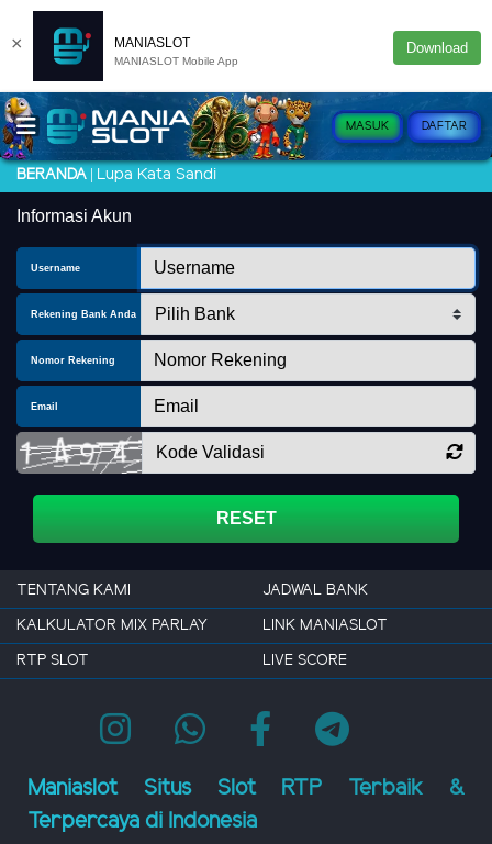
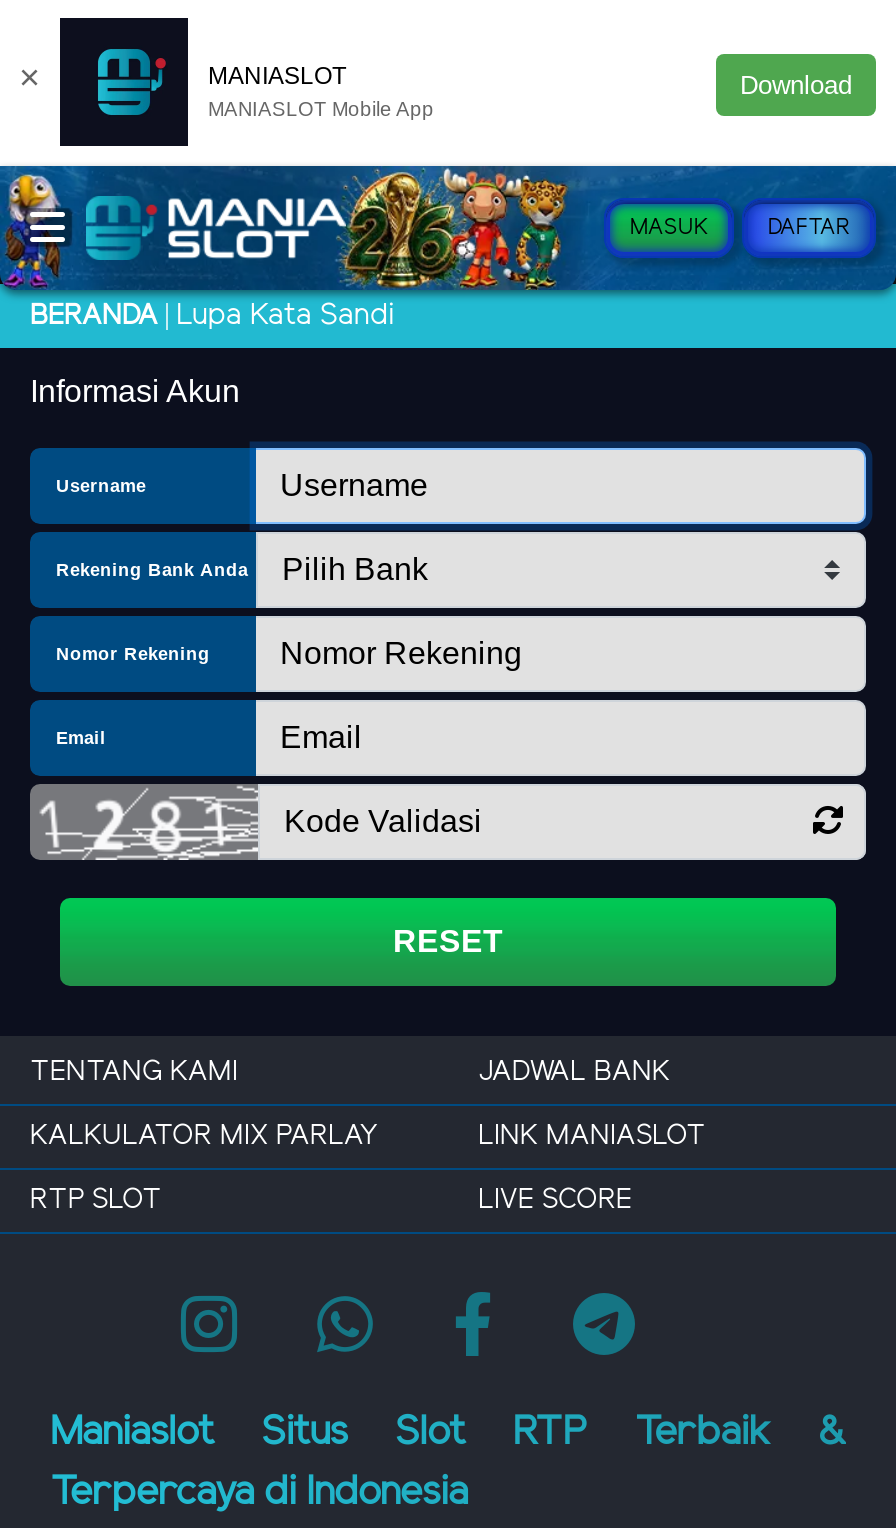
[24,437,141,474] [image] -> [44,786,256,858] [image]

